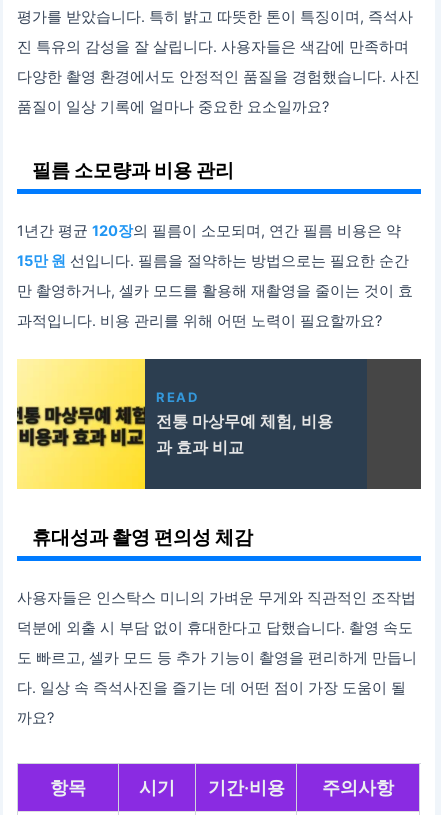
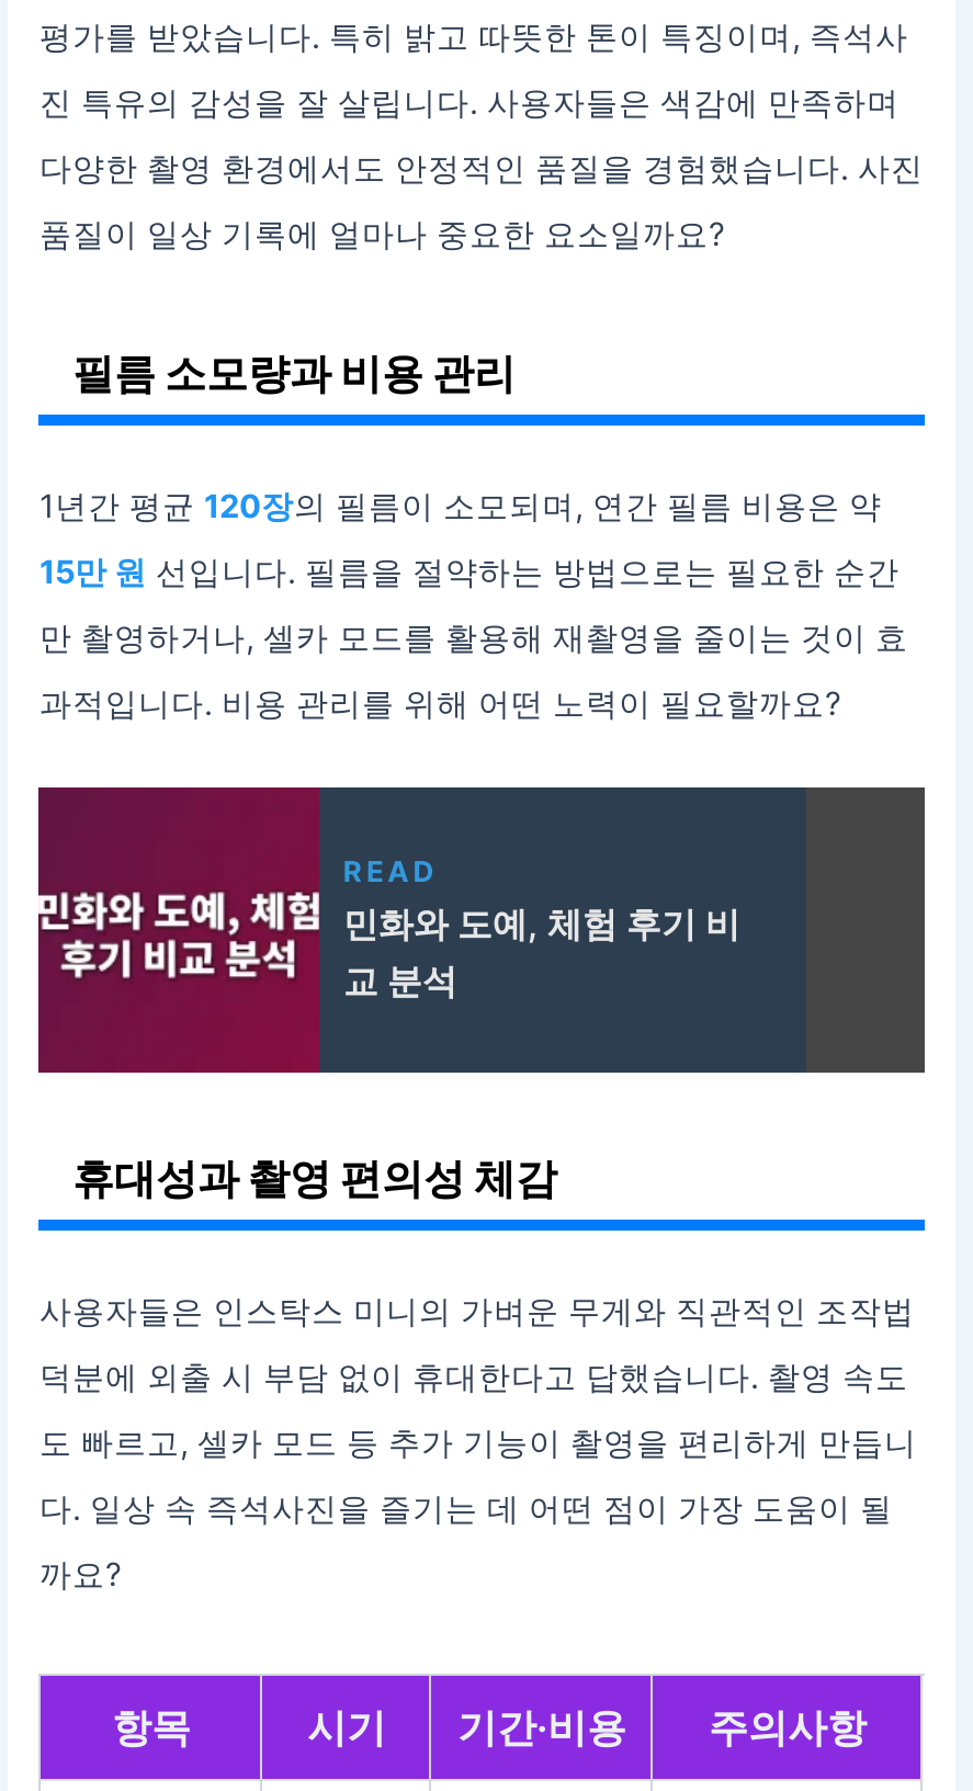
[16,358,333,490] [image] | 전통 마상무예 체험, 비용 | 과 효과 비교 -> [36,785,740,1075] [image] | 민화와 도예, 체험 후기 비 | 교 분석

